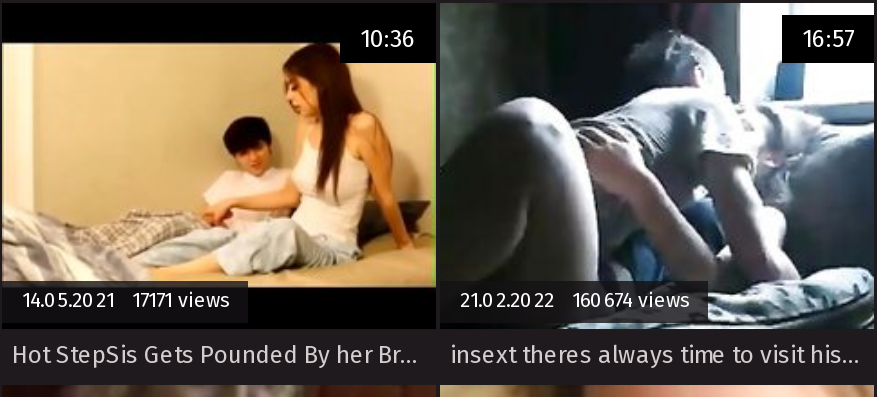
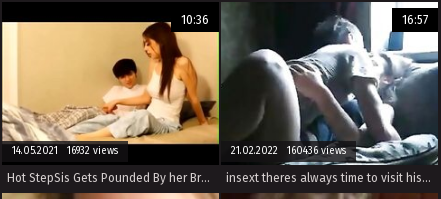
[22,288,228,312] 14.05.2021 17171 views -> [12,144,118,156] 14.05.2021 16932 views
[460,288,688,312] 21.02.2022 160674 views -> [231,144,346,156] 21.02.2022 160436 views

